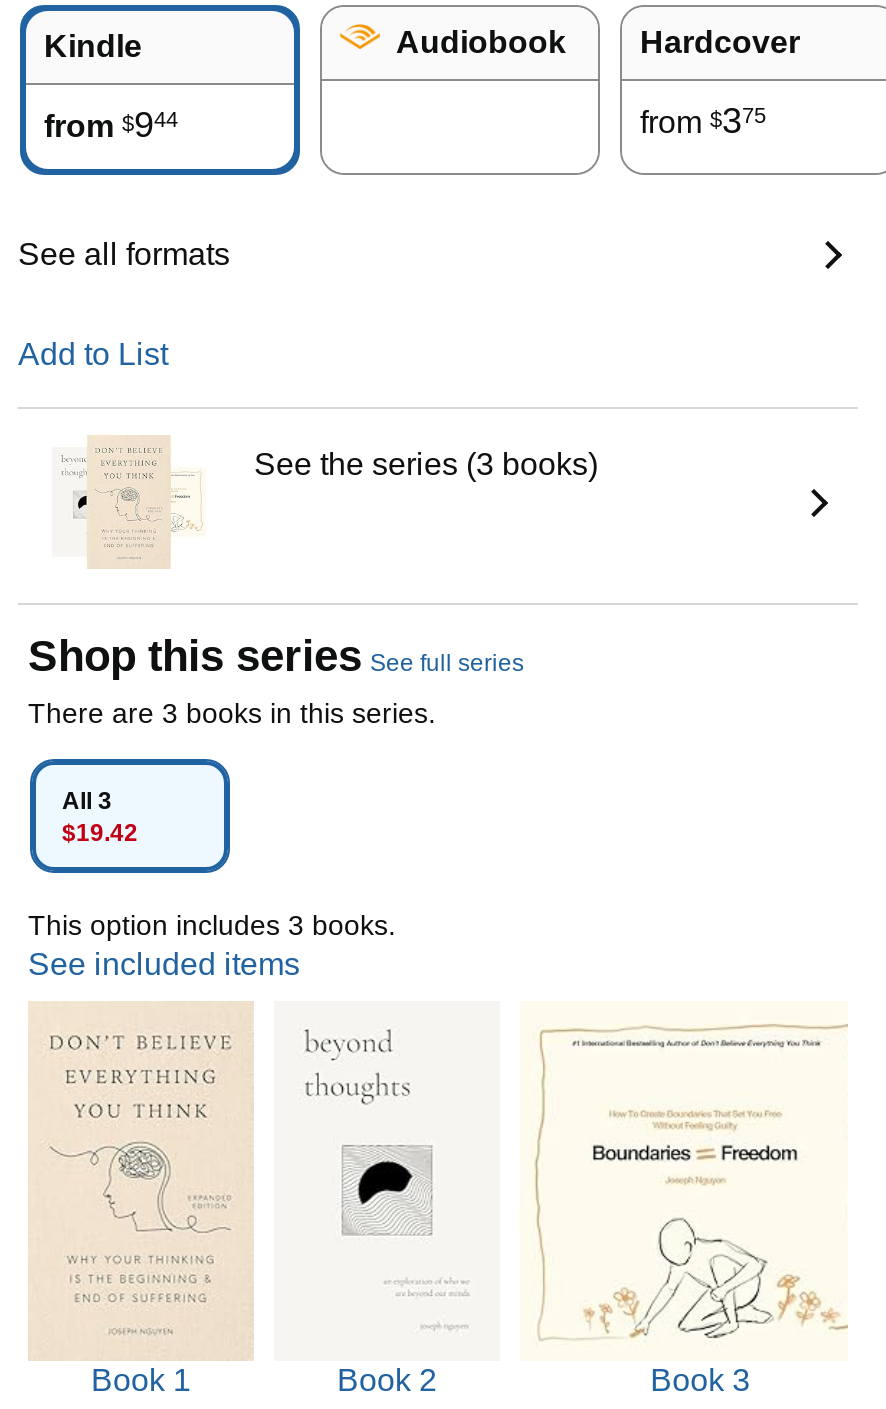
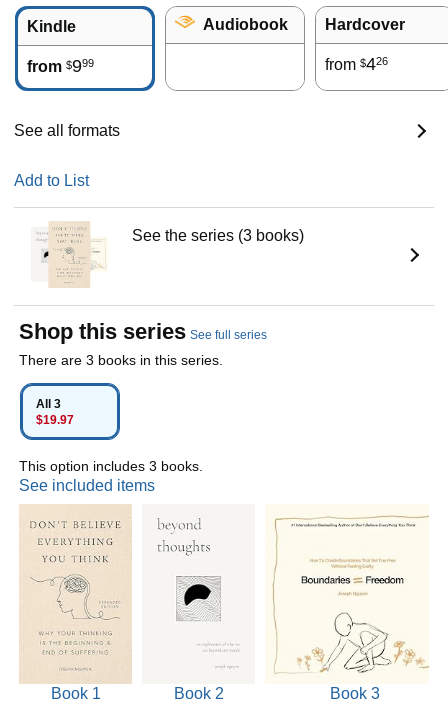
[44,105,178,145] from $944 -> [27,56,94,76] from $999
[640,101,766,141] from $375 -> [325,54,388,74] from $426
[62,820,138,848] $19.42 -> [36,413,74,427] $19.97

